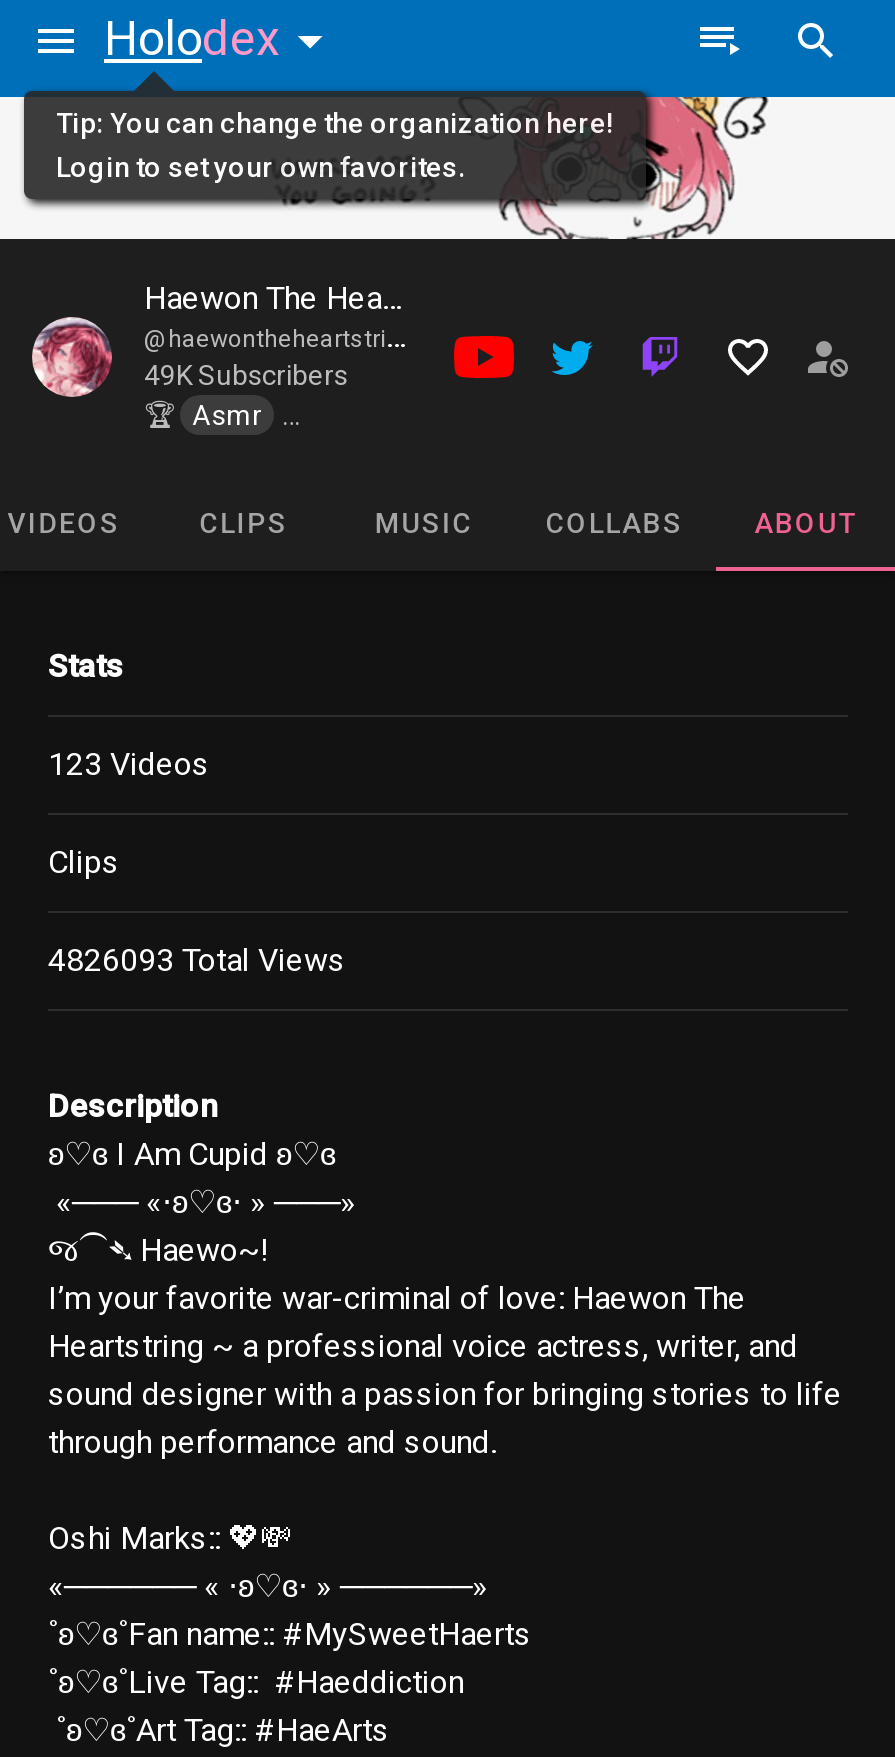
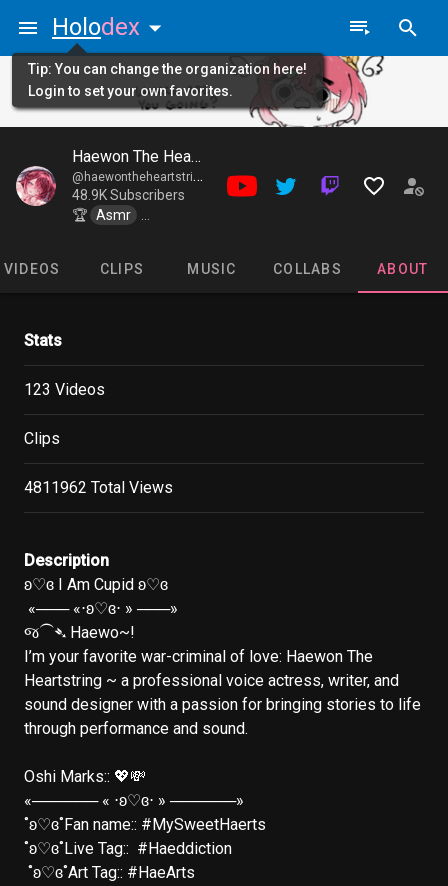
[144,359,348,391] 49K Subscribers -> [72,187,185,203] 48.9K Subscribers
[48,941,346,979] 4826093 Total Views -> [24,478,173,497] 4811962 Total Views

